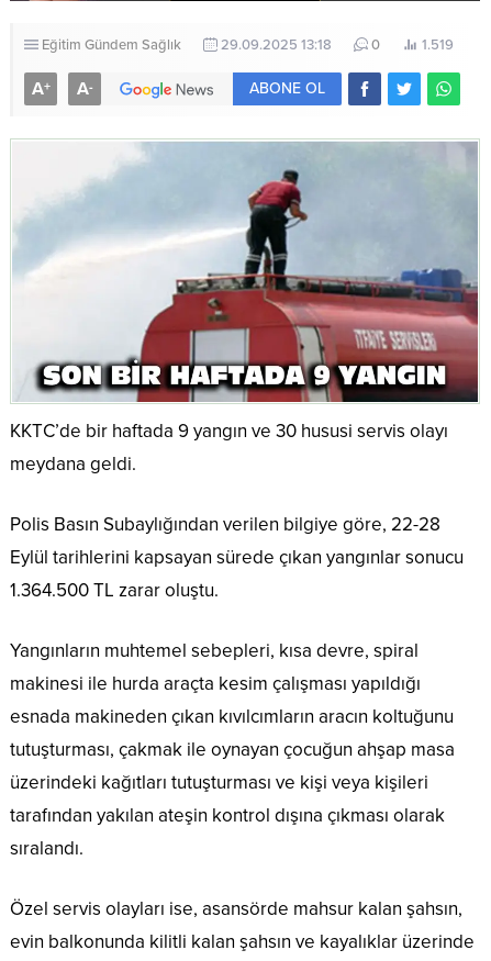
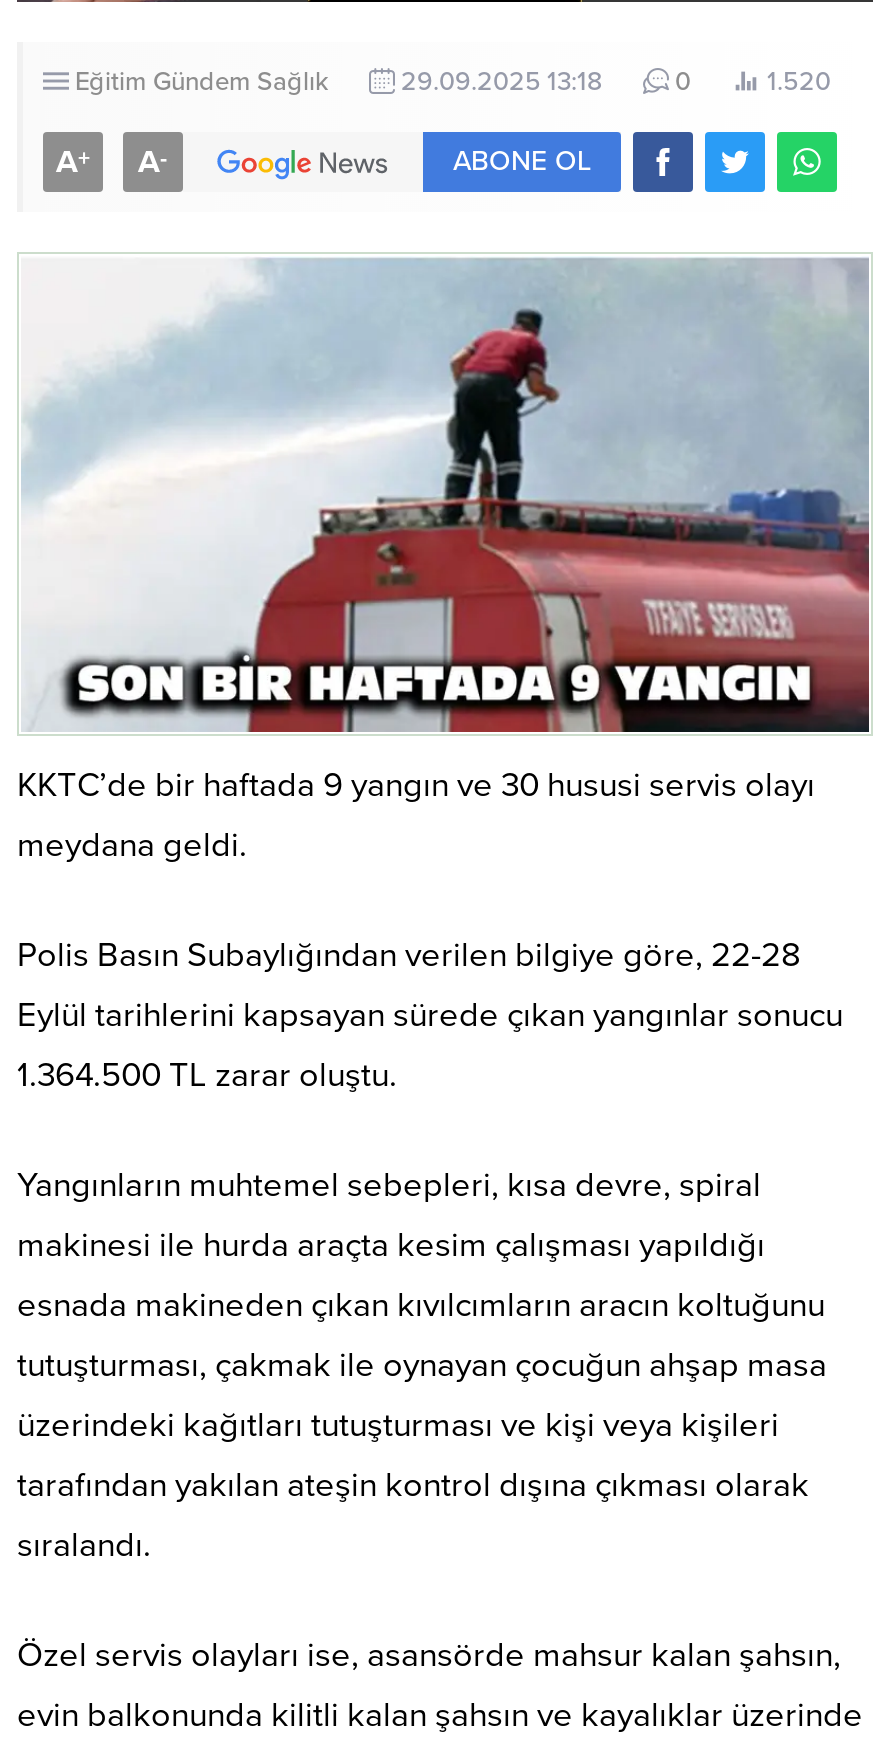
[422,36,454,54] 1.519 -> [767,66,831,98] 1.520

